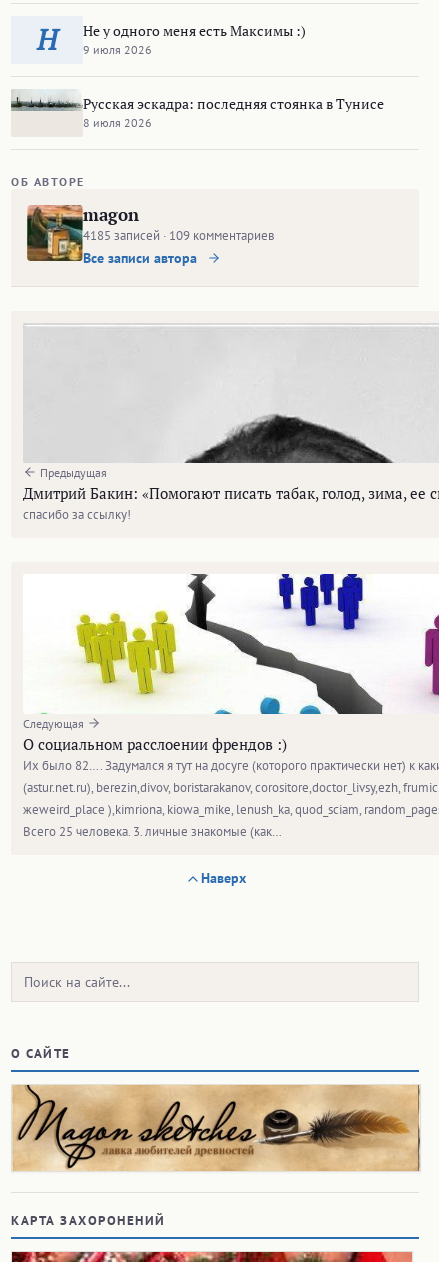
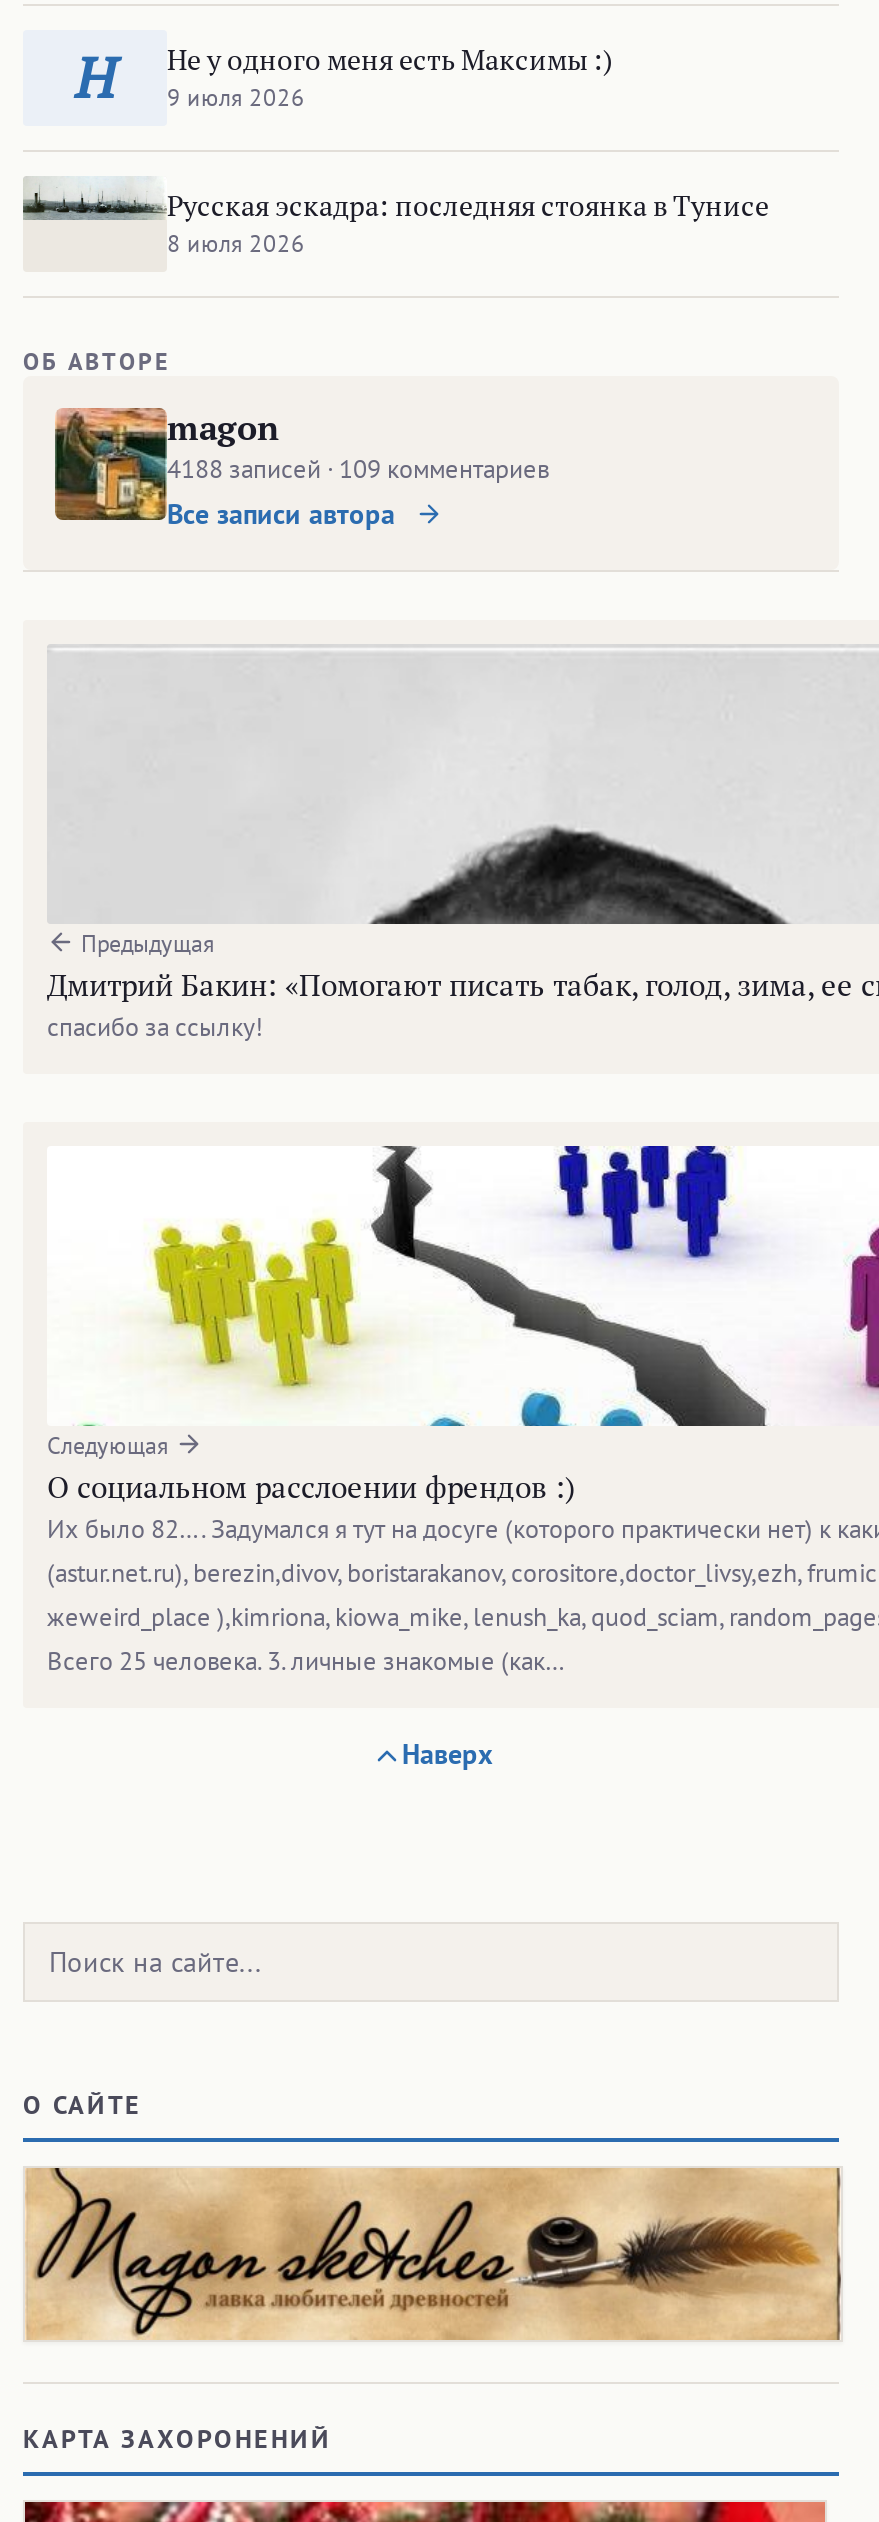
[83,227,274,244] 4185 записей · 109 комментариев -> [167,453,549,487] 4188 записей · 109 комментариев

